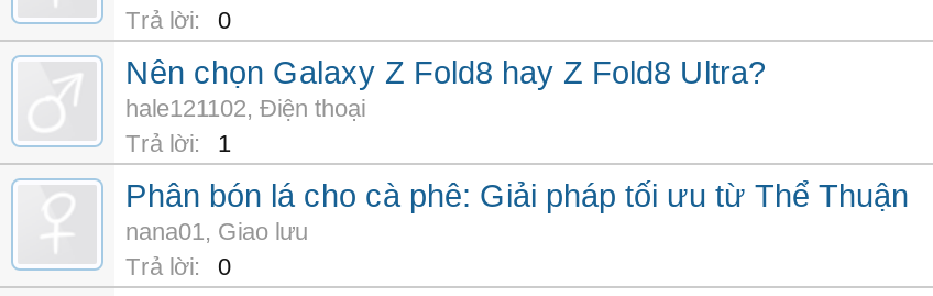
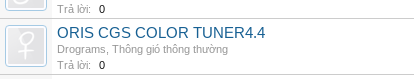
[125,55,909,244] Nên chọn Galaxy Z Fold8 hay Z Fold8 Ultra? | hale121102, Điện thoại | Trả lời: | 1 | Phân bón lá cho cà phê: Giải pháp tối ưu từ Thể Thuận | nana01, Giao lưu -> [57,25,265,55] ORIS CGS COLOR TUNER4.4 | Drograms, Thông gió thông thường

